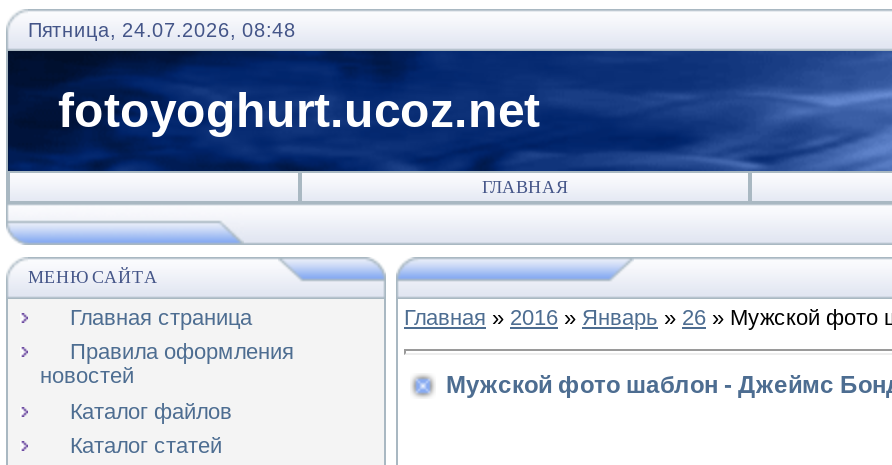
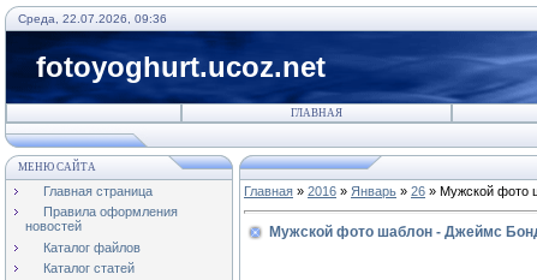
[28,19,296,41] Пятница, 24.07.2026, 08:48 -> [18,12,167,25] Среда, 22.07.2026, 09:36

